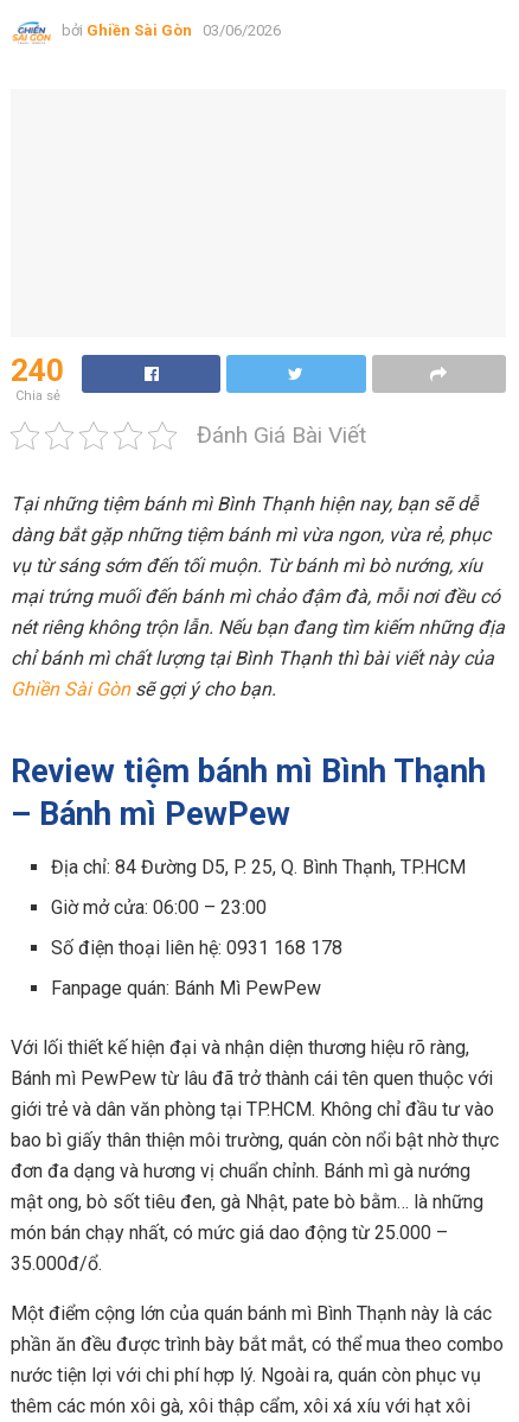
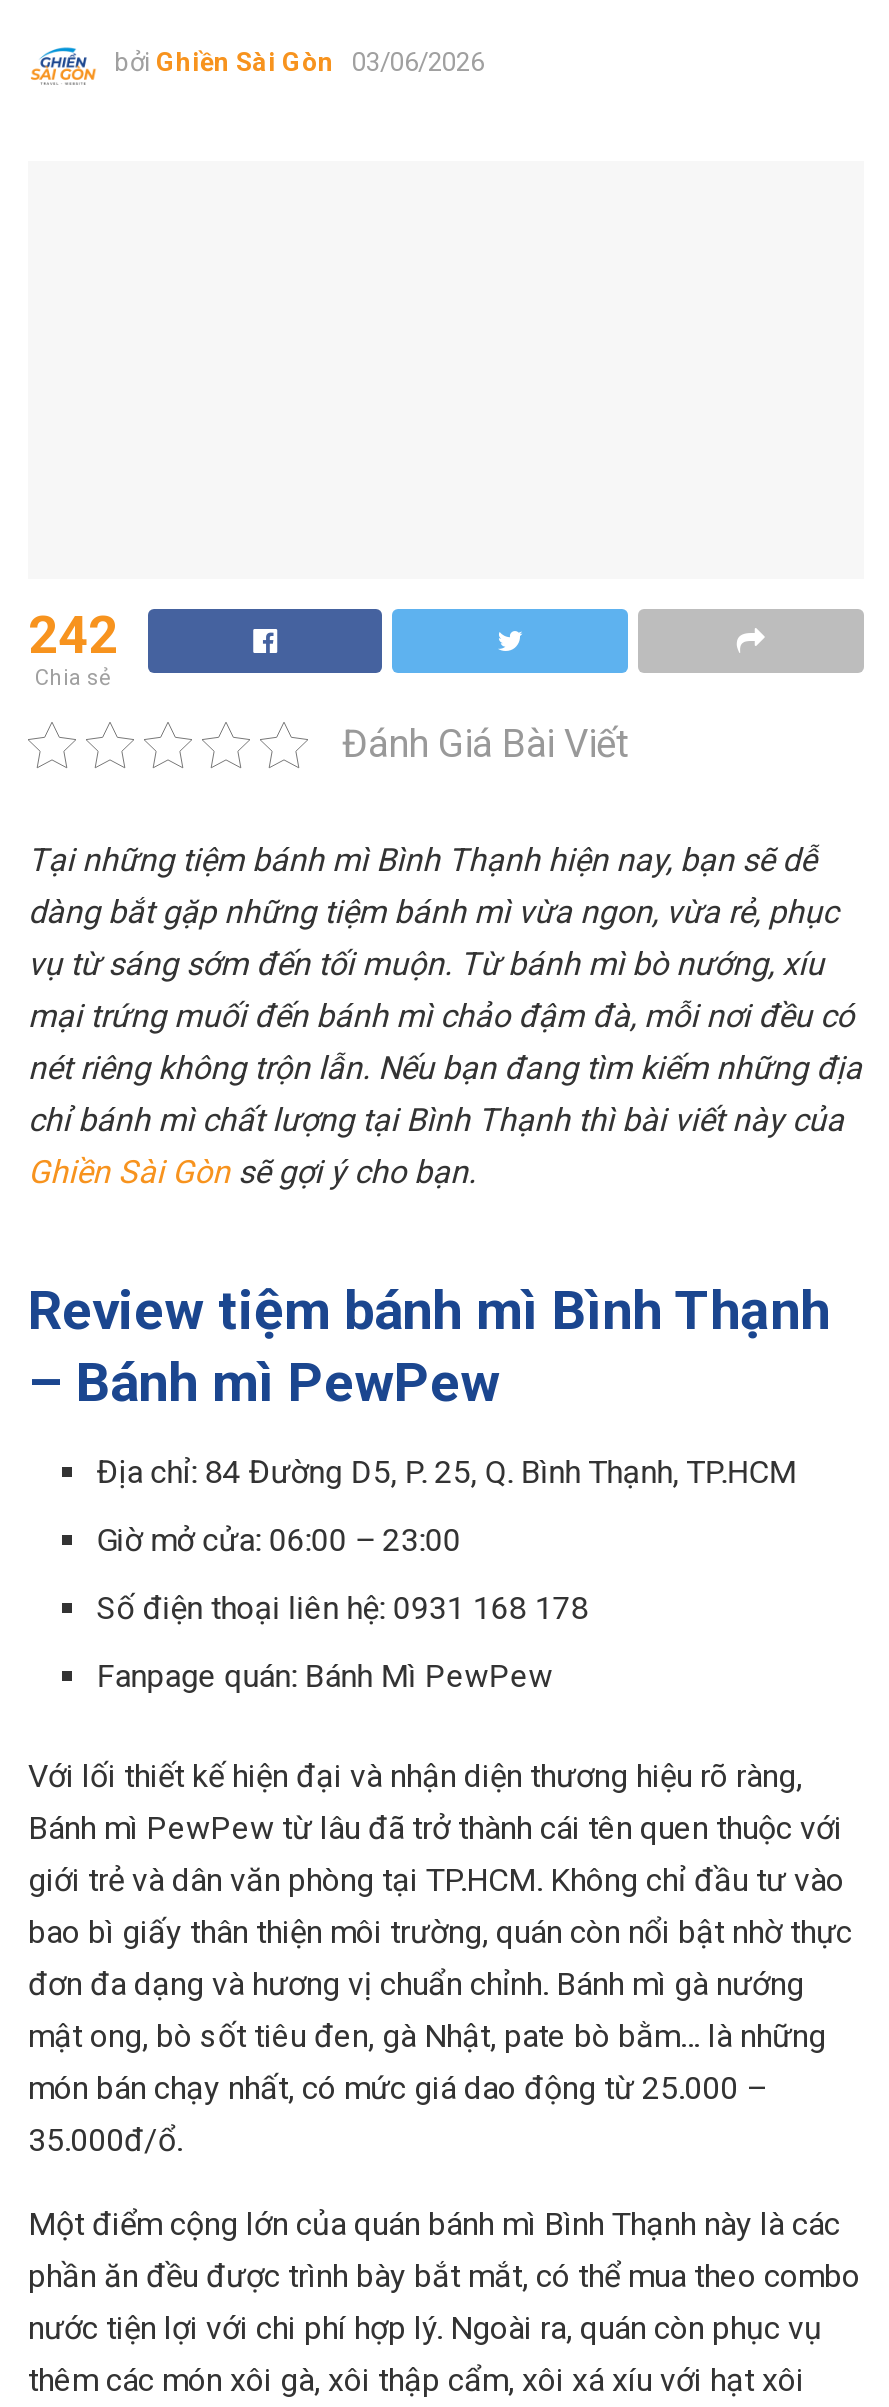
[11,352,64,388] 240 -> [28,604,118,664] 242

